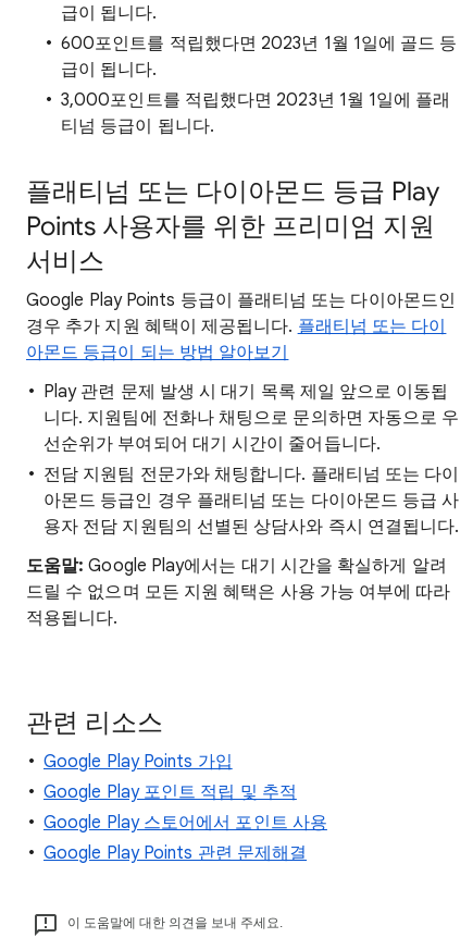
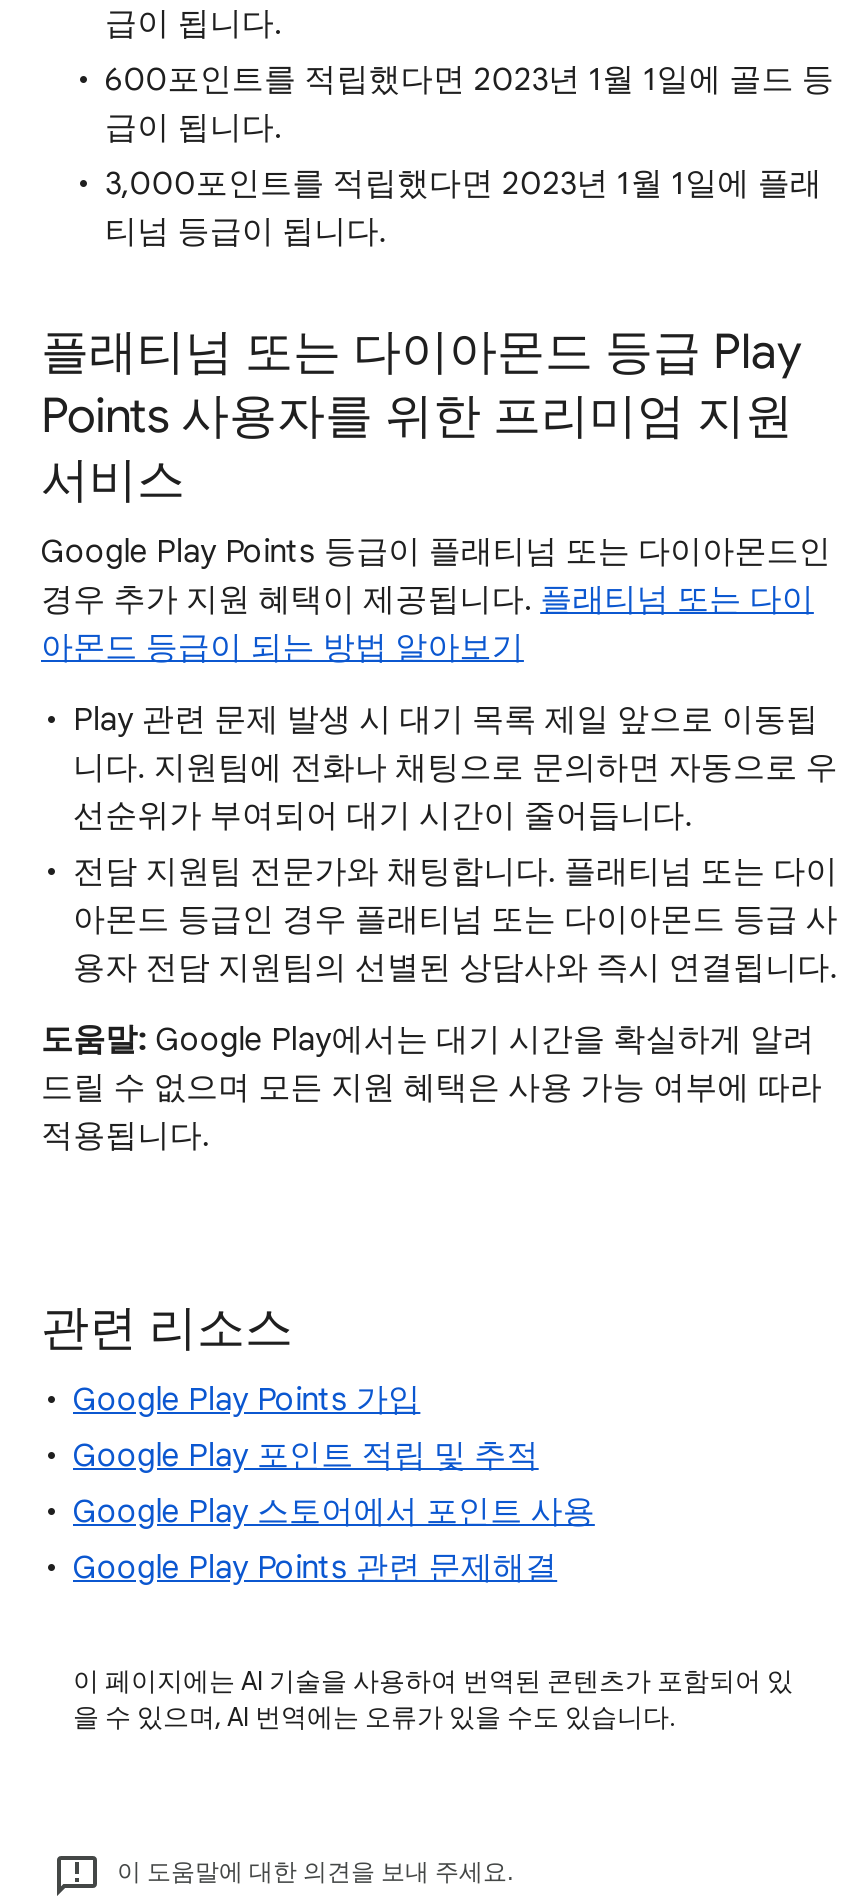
none -> [73,1665,793,1735] 이 페이지에는 AI 기술을 사용하여 번역된 콘텐츠가 포함되어 있 | 을 수 있으며, AI 번역에는 오류가 있을 수도 있습니다.

